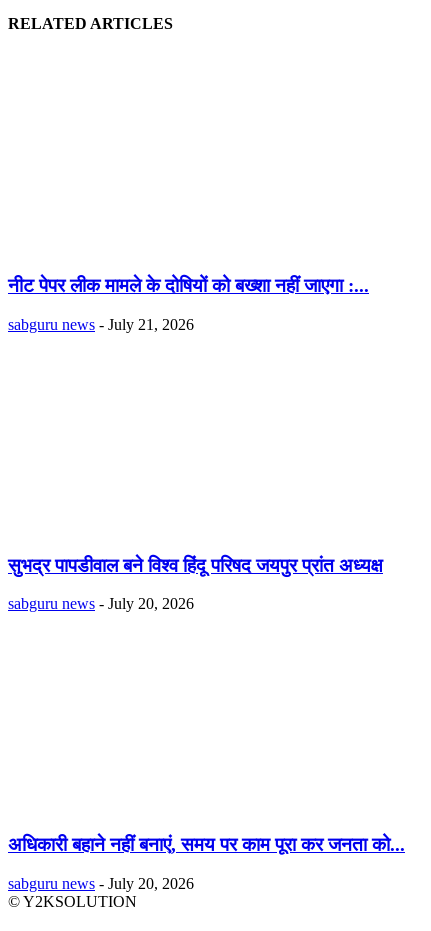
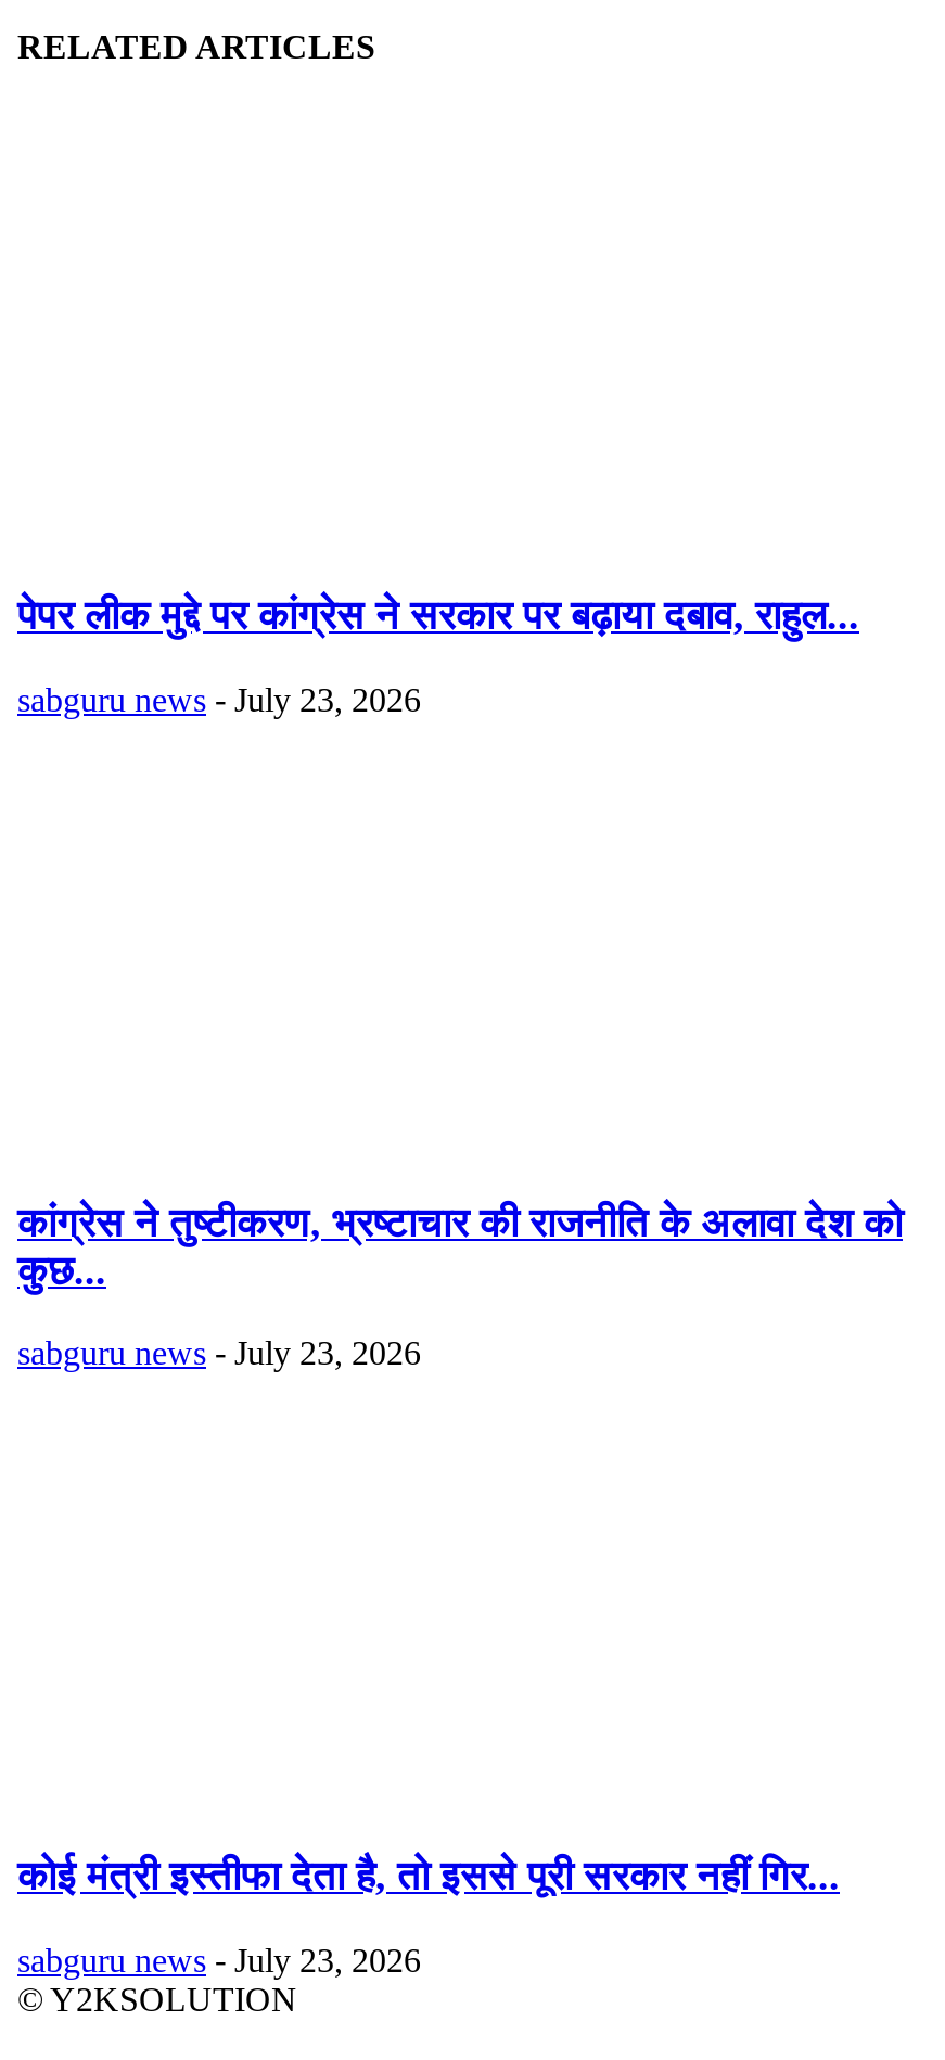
[8,275,369,296] नीट पेपर लीक मामले के दोषियों को बख्शा नहीं जाएगा :... -> [17,593,859,638] पेपर लीक मुद्दे पर कांग्रेस ने सरकार पर बढ़ाया दबाव, राहुल...
[8,316,194,333] sabguru news - July 21, 2026 -> [17,681,421,718] sabguru news - July 23, 2026
[8,554,383,575] सुभद्र पापडीवाल बने विश्व हिंदू परिषद जयपुर प्रांत अध्यक्ष -> [17,1199,903,1292] कांग्रेस ने तुष्टीकरण, भ्रष्टाचार की राजनीति के अलावा देश को | कुछ...
[8,595,194,612] sabguru news - July 20, 2026 -> [17,1335,421,1372] sabguru news - July 23, 2026
[8,834,405,855] अधिकारी बहाने नहीं बनाएं, समय पर काम पूरा कर जनता को... -> [17,1853,840,1898] कोई मंत्री इस्तीफा देता है, तो इससे पूरी सरकार नहीं गिर...
[8,875,194,892] sabguru news - July 20, 2026 -> [17,1941,421,1978] sabguru news - July 23, 2026

